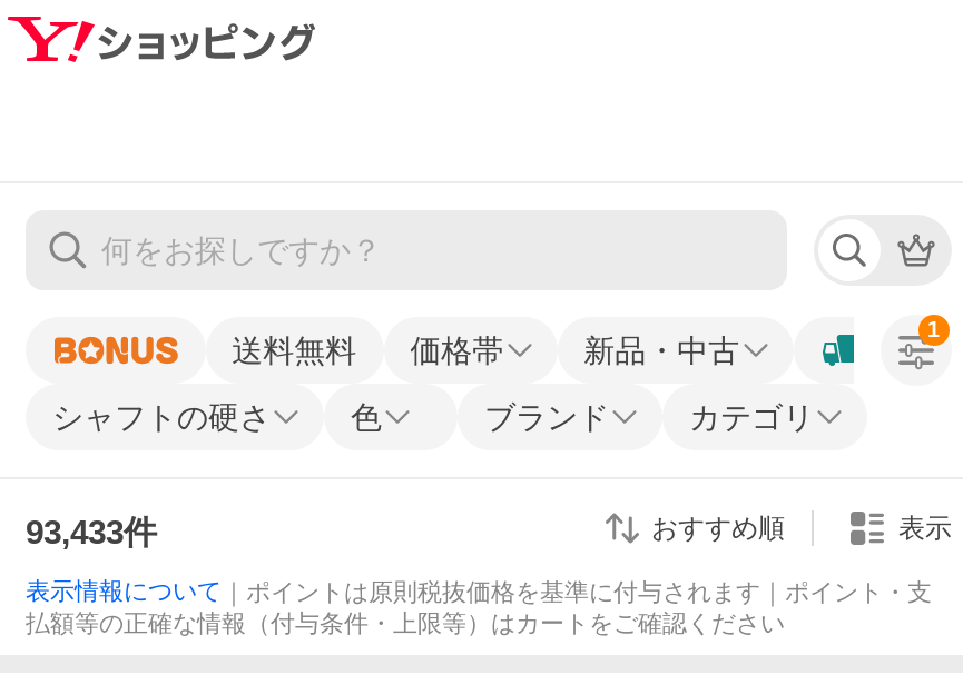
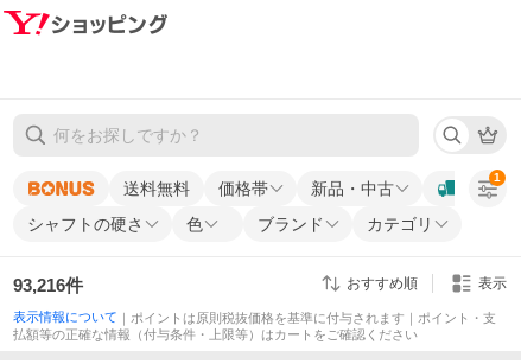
[26,512,157,549] 93,433件 -> [13,274,83,295] 93,216件

